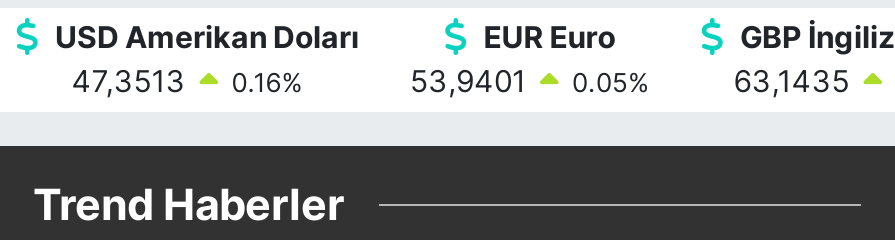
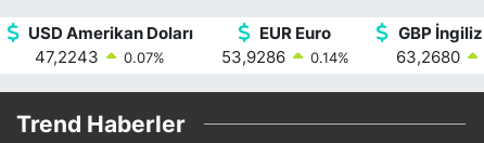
[71,64,185,100] 47,3513 -> [35,48,99,67] 47,2243
[231,66,303,98] 0.16% -> [124,49,165,66] 0.07%
[410,64,526,100] 53,9401 -> [221,48,285,67] 53,9286
[572,66,650,98] 0.05% -> [310,49,349,66] 0.14%
[733,64,849,100] 63,1435 -> [396,48,460,67] 63,2680

